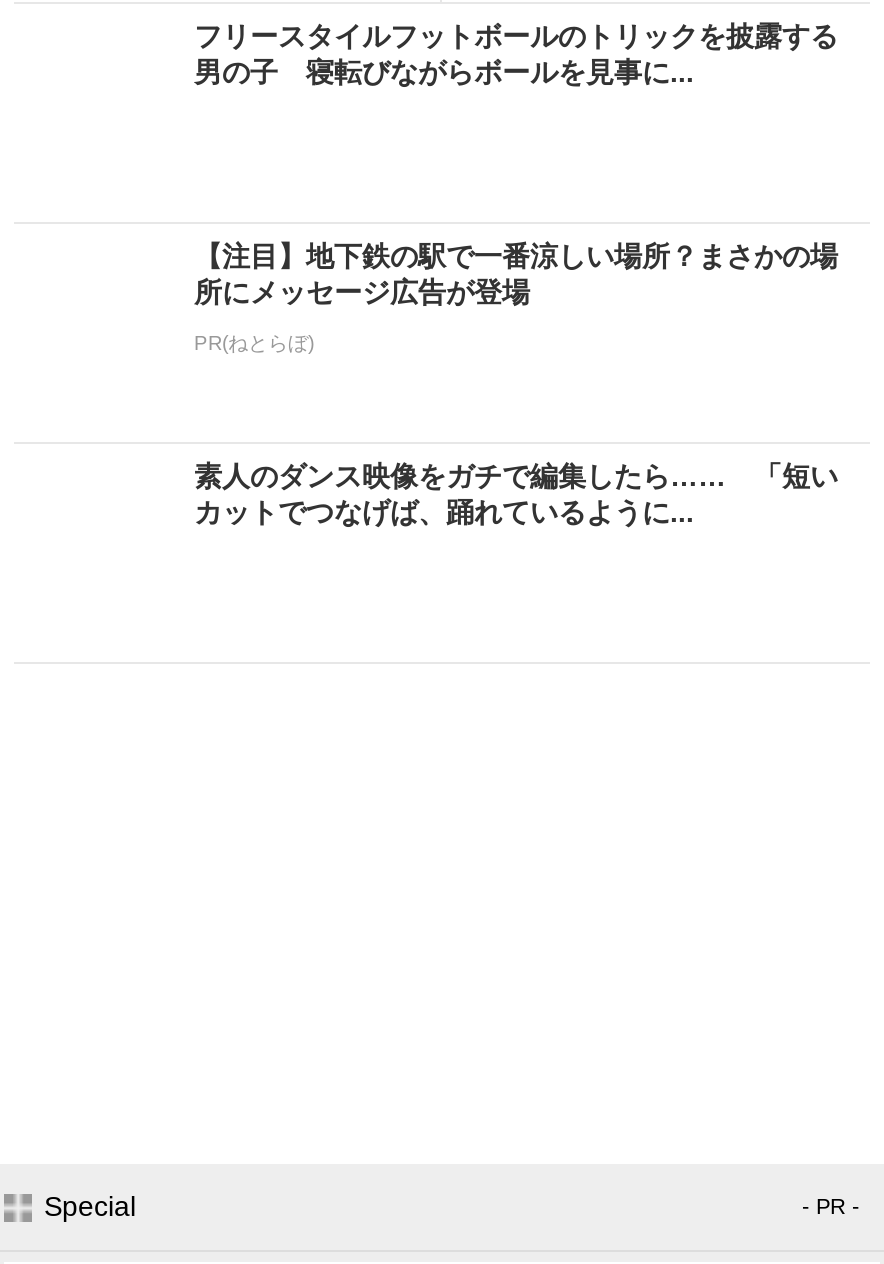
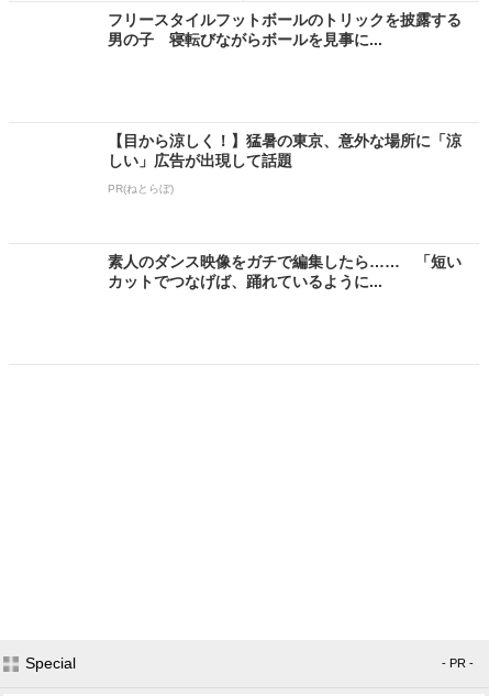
[194,241,838,309] 【注目】地下鉄の駅で一番涼しい場所？まさかの場 | 所にメッセージ広告が登場 -> [108,132,462,170] 【目から涼しく！】猛暑の東京、意外な場所に「涼 | しい」広告が出現して話題

